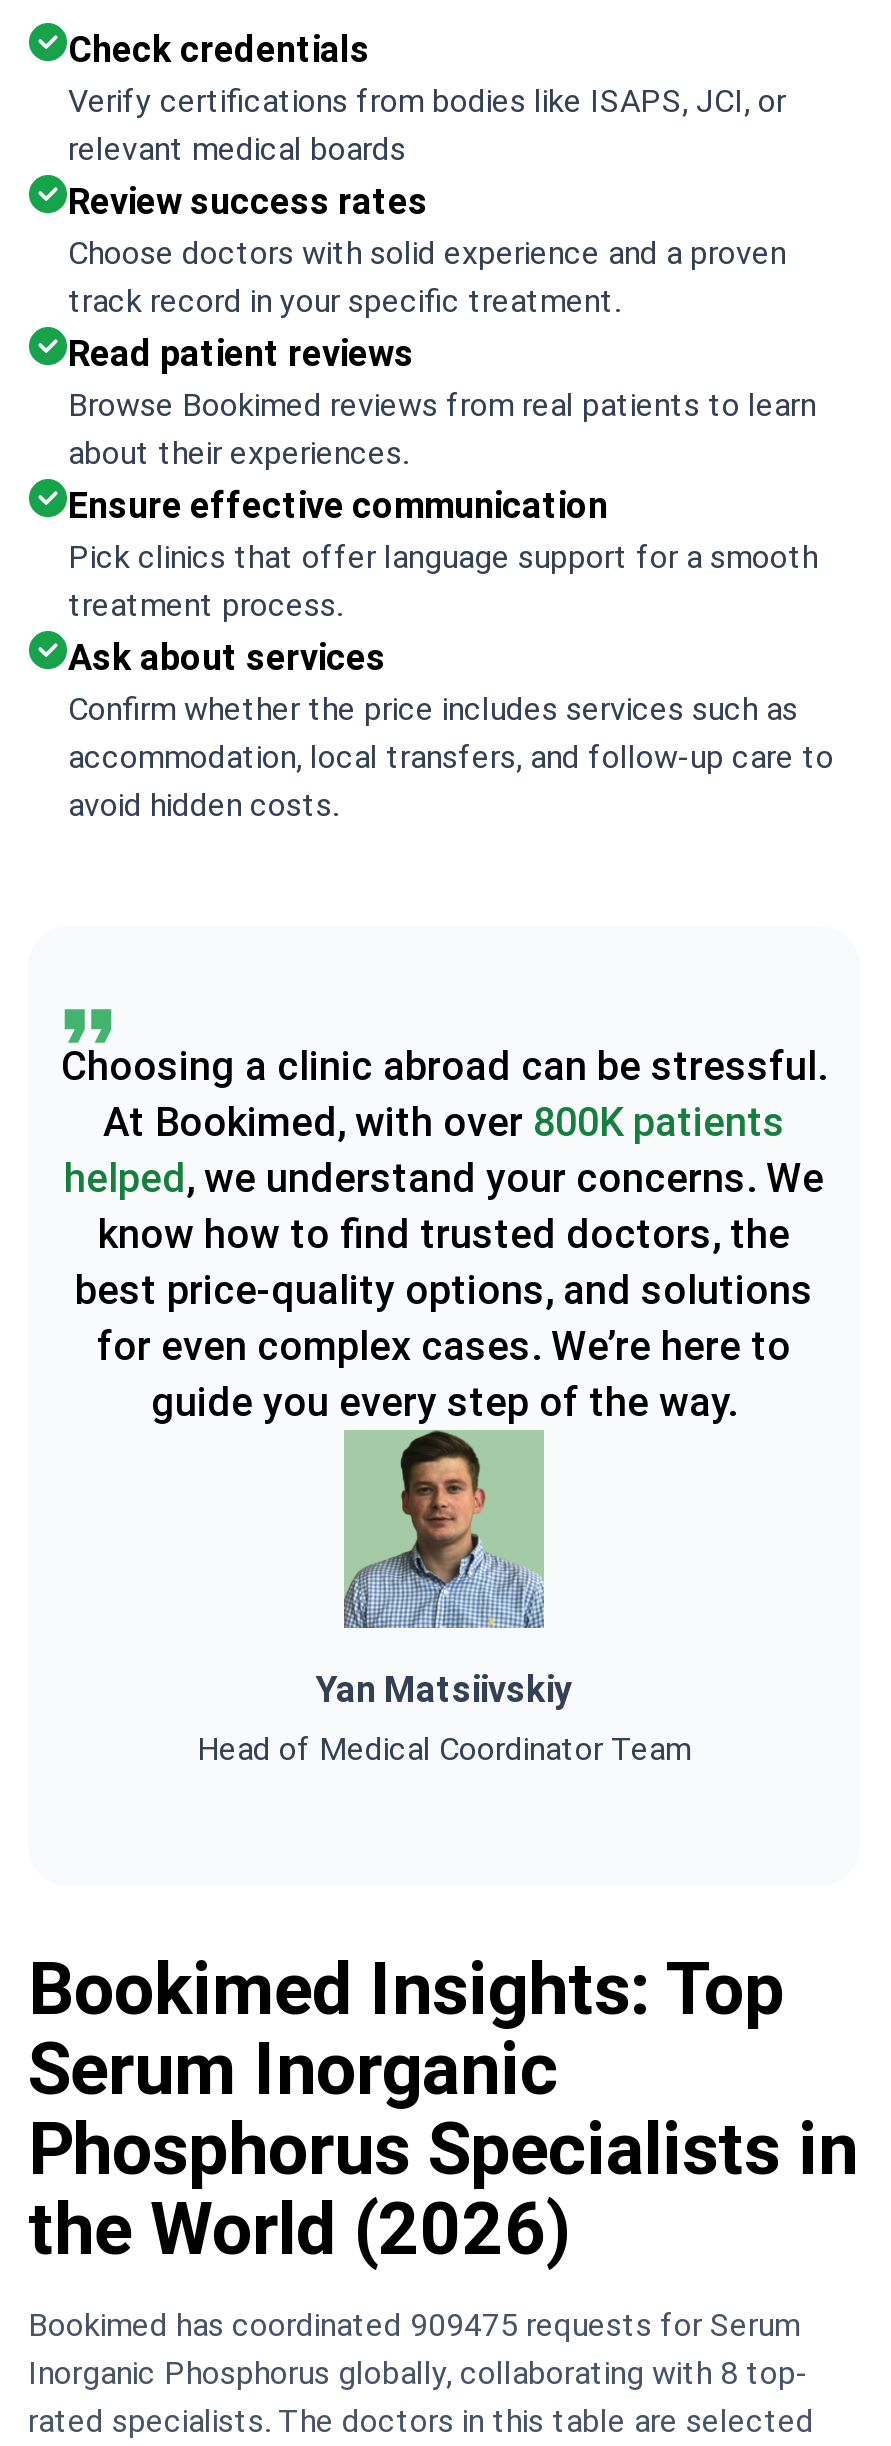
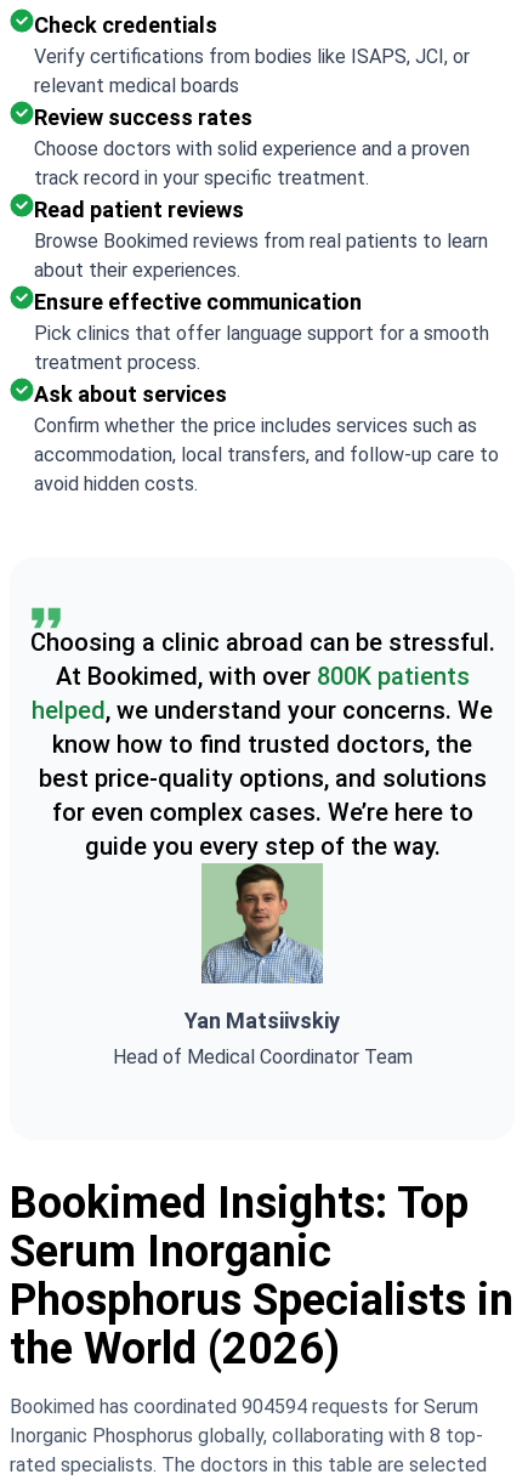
[28,2306,800,2344] Bookimed has coordinated 909475 requests for Serum -> [10,1395,478,1418] Bookimed has coordinated 904594 requests for Serum

